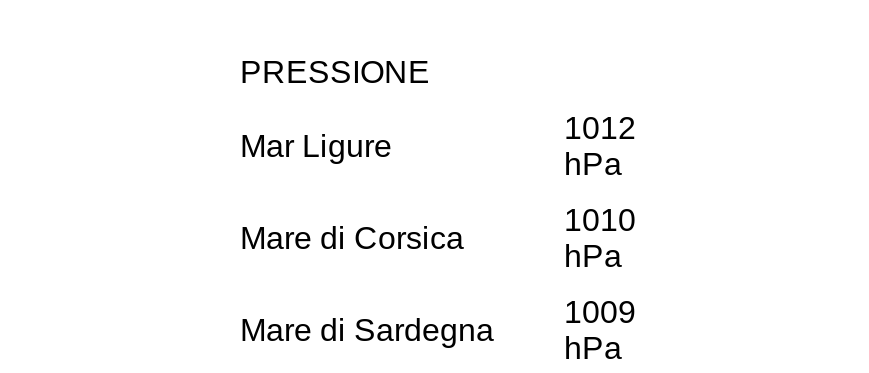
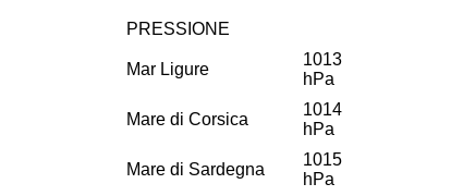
[564,111,636,145] 1012 -> [303,50,342,69] 1013
[564,203,636,237] 1010 -> [303,100,342,119] 1014
[564,295,636,329] 1009 -> [303,150,342,169] 1015

